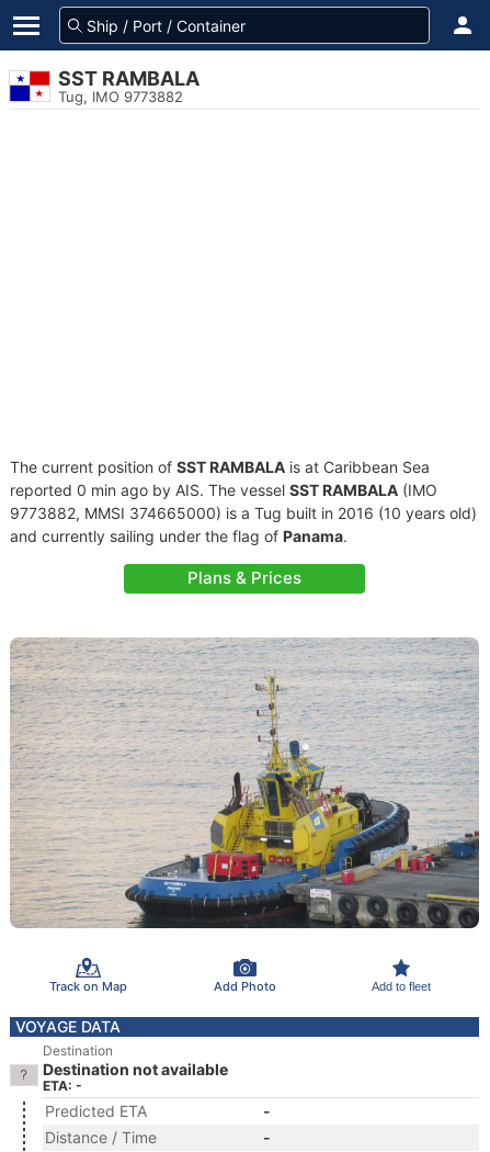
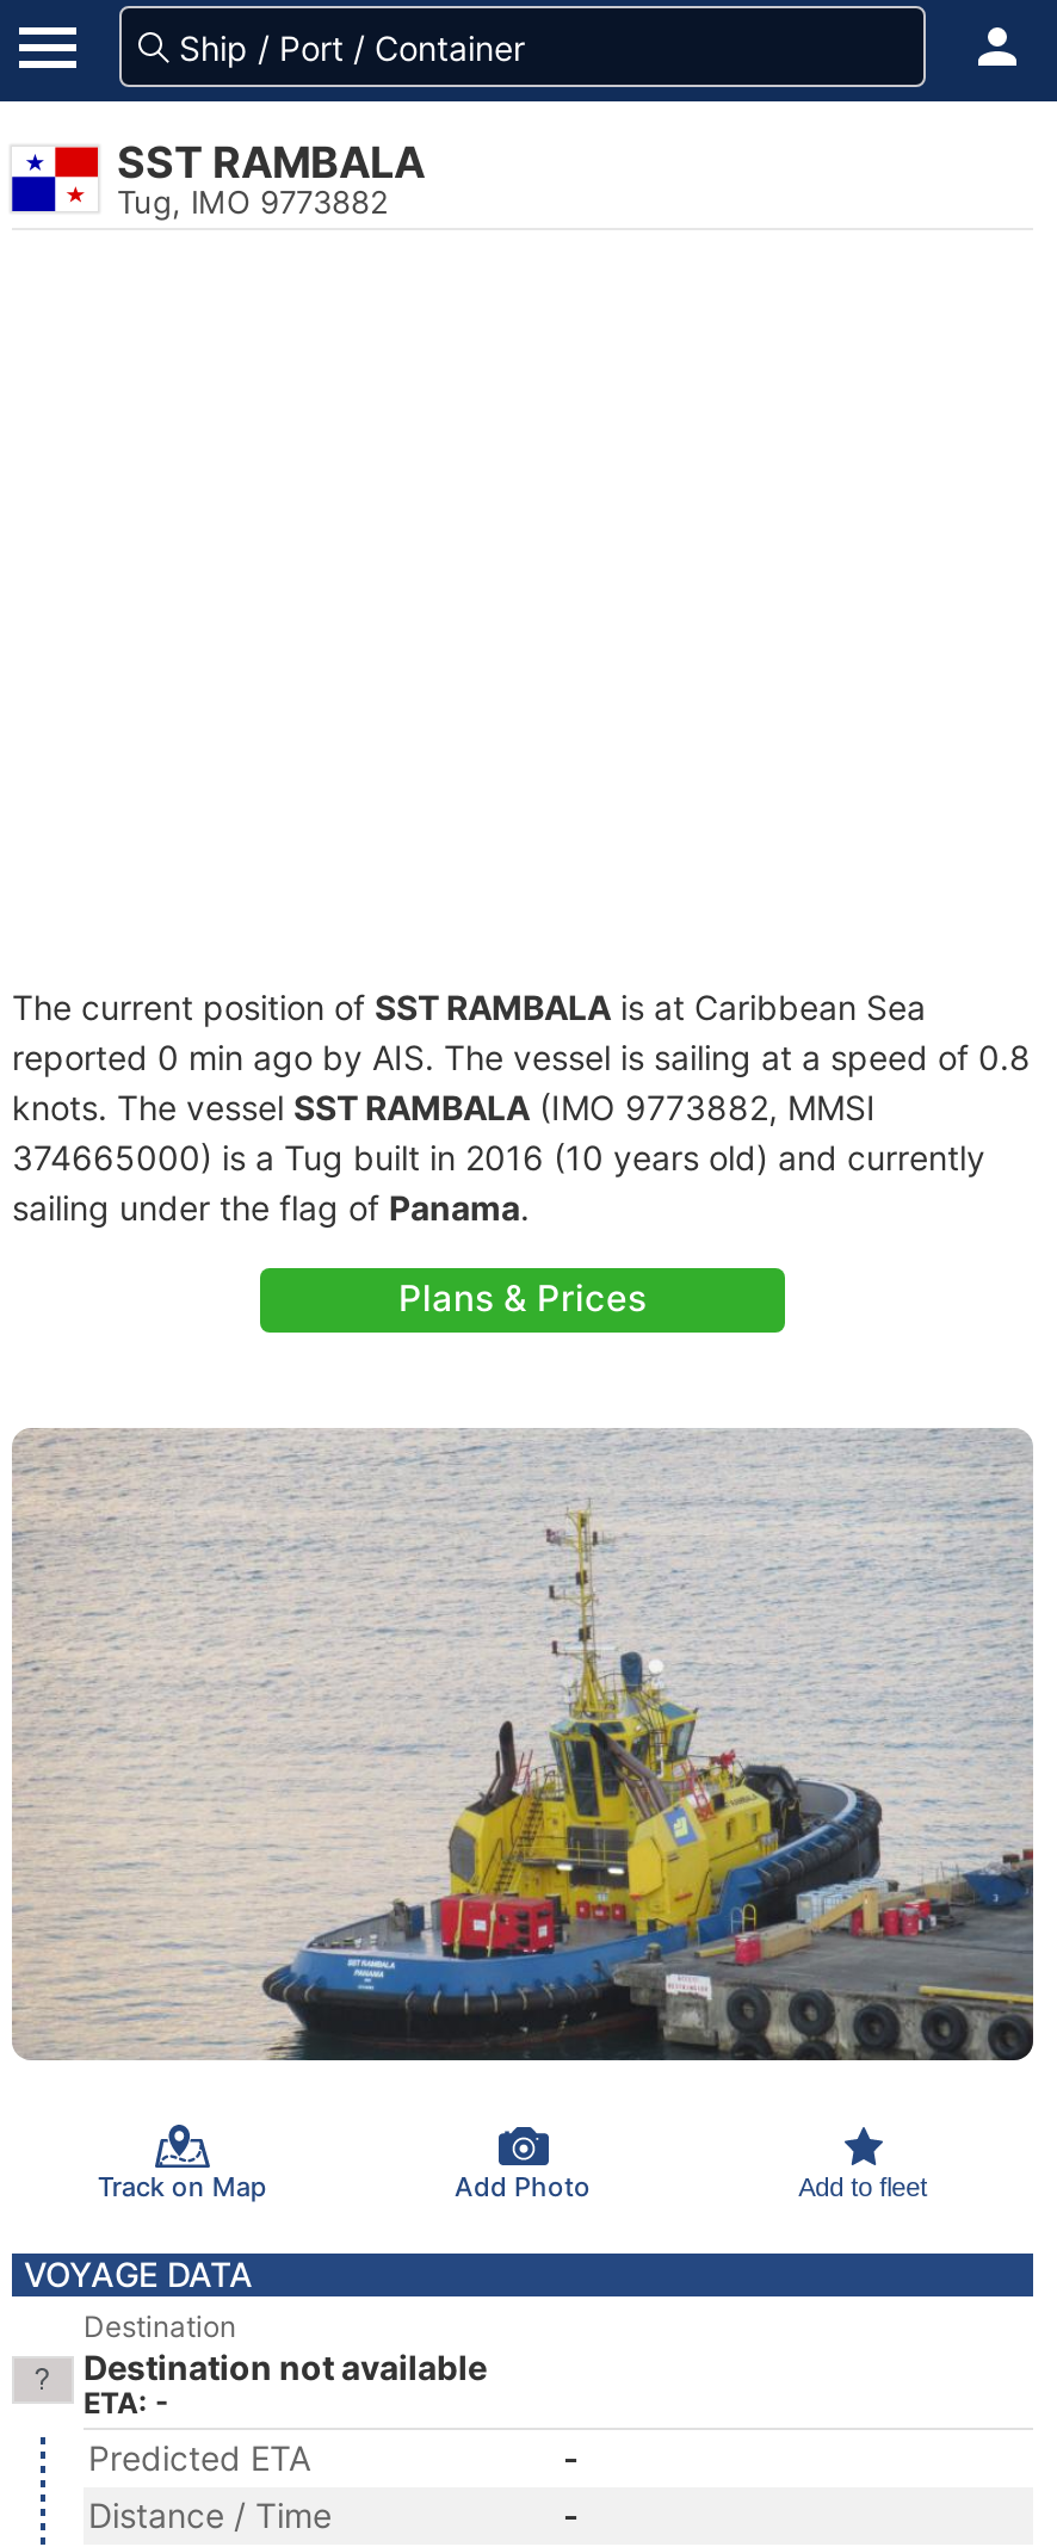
[10,481,477,545] reported 0 min ago by AIS. The vessel SST RAMBALA (IMO | 9773882, MMSI 374665000) is a Tug built in 2016 (10 years old) | and currently sailing under the flag of Panama. -> [12,1037,1031,1228] reported 0 min ago by AIS. The vessel is sailing at a speed of 0.8 | knots. The vessel SST RAMBALA (IMO 9773882, MMSI | 374665000) is a Tug built in 2016 (10 years old) and currently | sailing under the flag of Panama.

